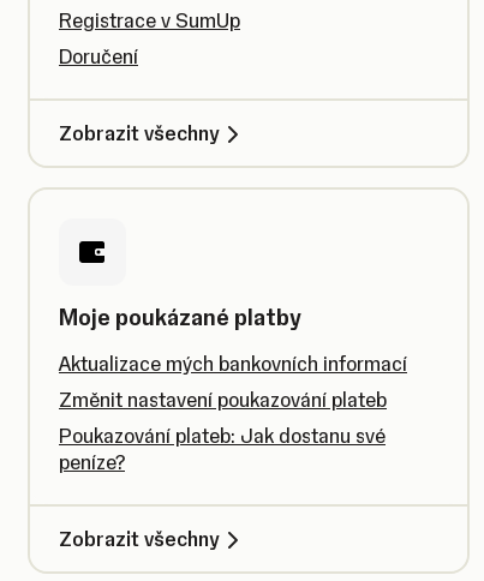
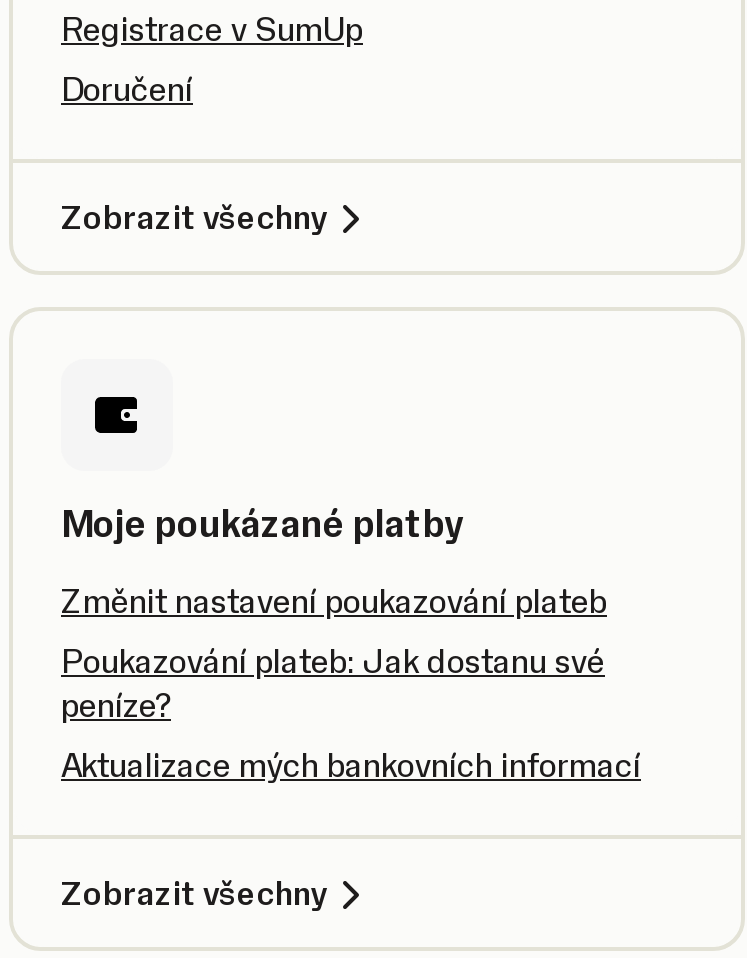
moved [59,352,407,376] -> [61,745,641,785]: Aktualizace mých bankovních informací
moved [59,388,387,474] -> [61,581,607,725]: Změnit nastavení poukazování plateb | Poukazování plateb: Jak dostanu své | peníze?

